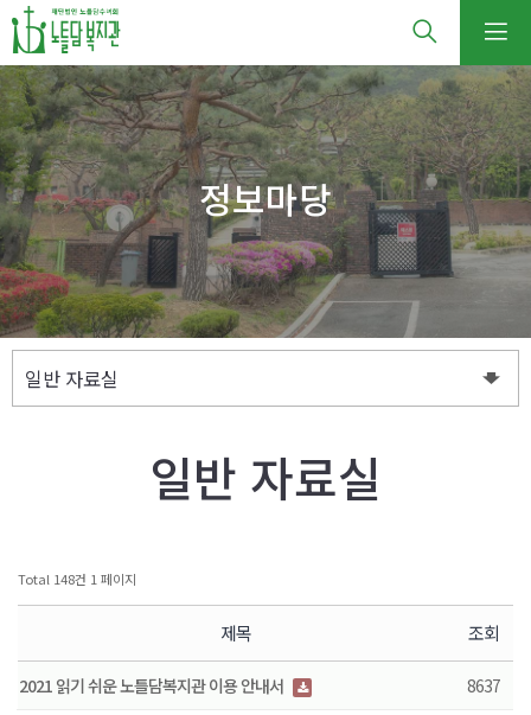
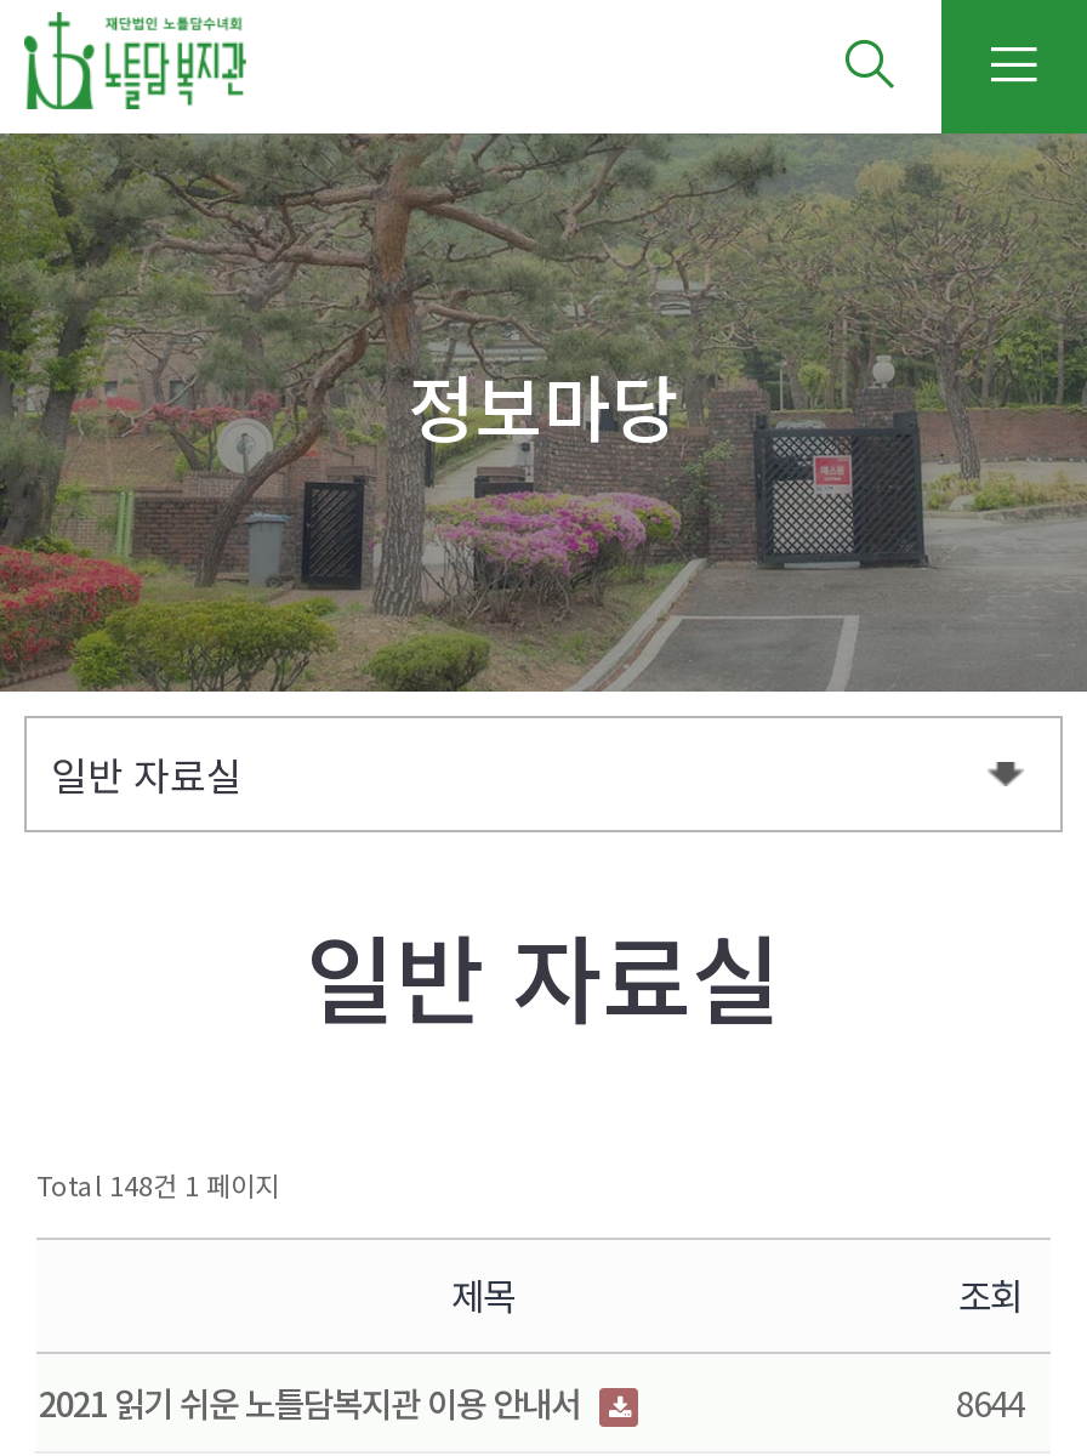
[467,673,500,697] 8637 -> [956,1378,1024,1427] 8644

